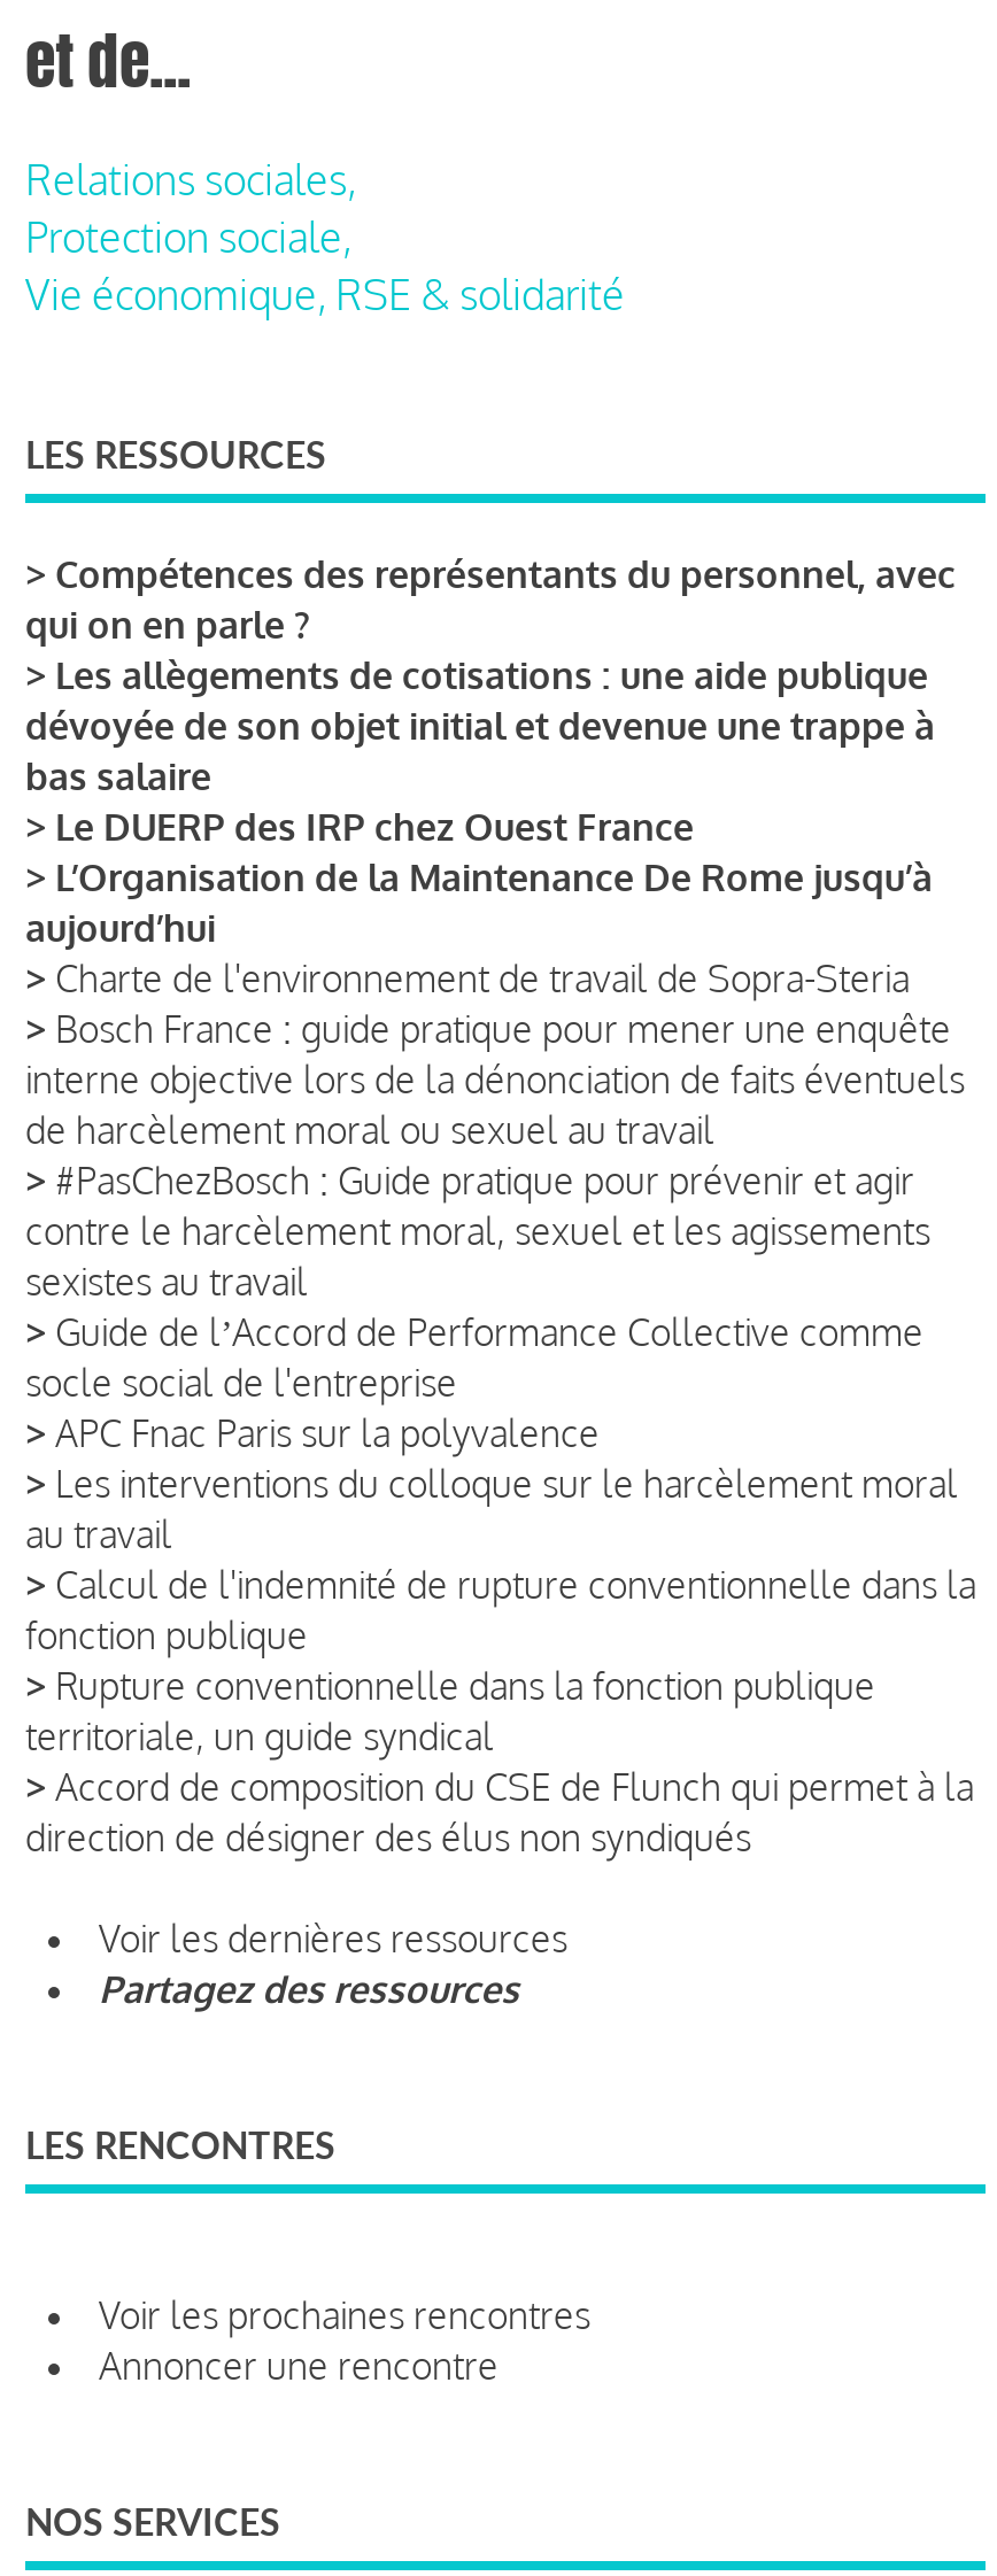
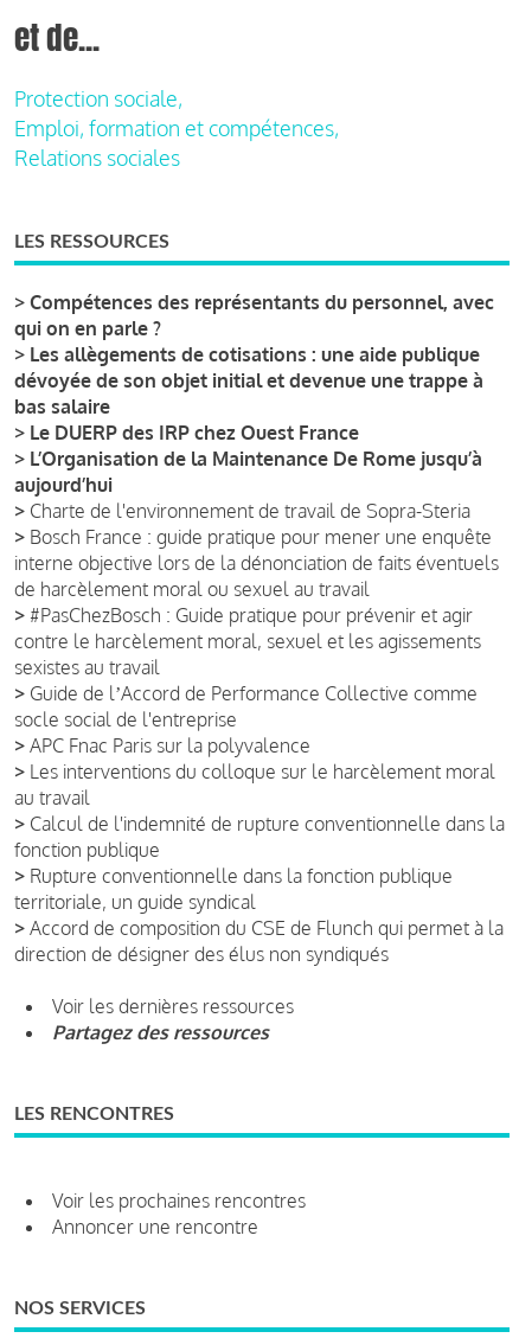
[25,153,356,204] Relations sociales, -> none
moved [25,211,351,261] -> [14,85,182,111]: Protection sociale,
[25,268,625,319] Vie économique, RSE & solidarité -> [14,115,339,170] Emploi, formation et compétences, | Relations sociales

